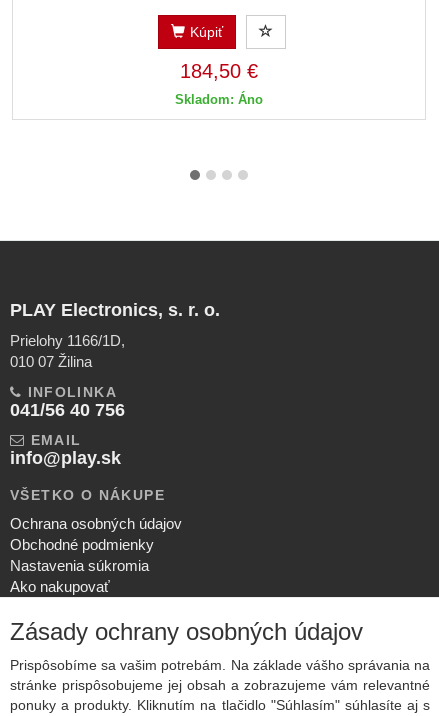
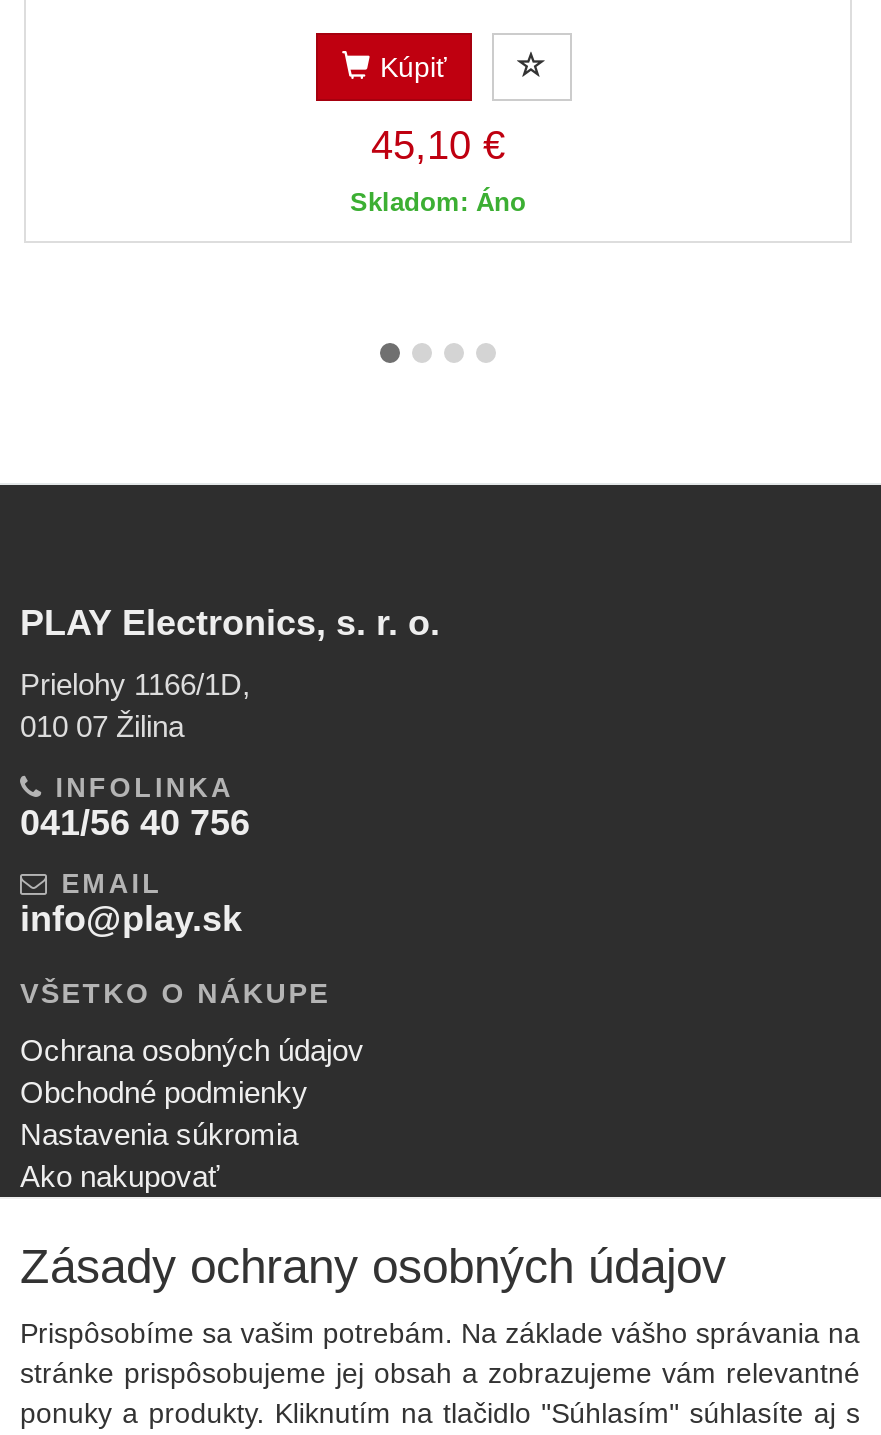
[180,60,258,82] 184,50 € -> [371,123,505,167] 45,10 €

